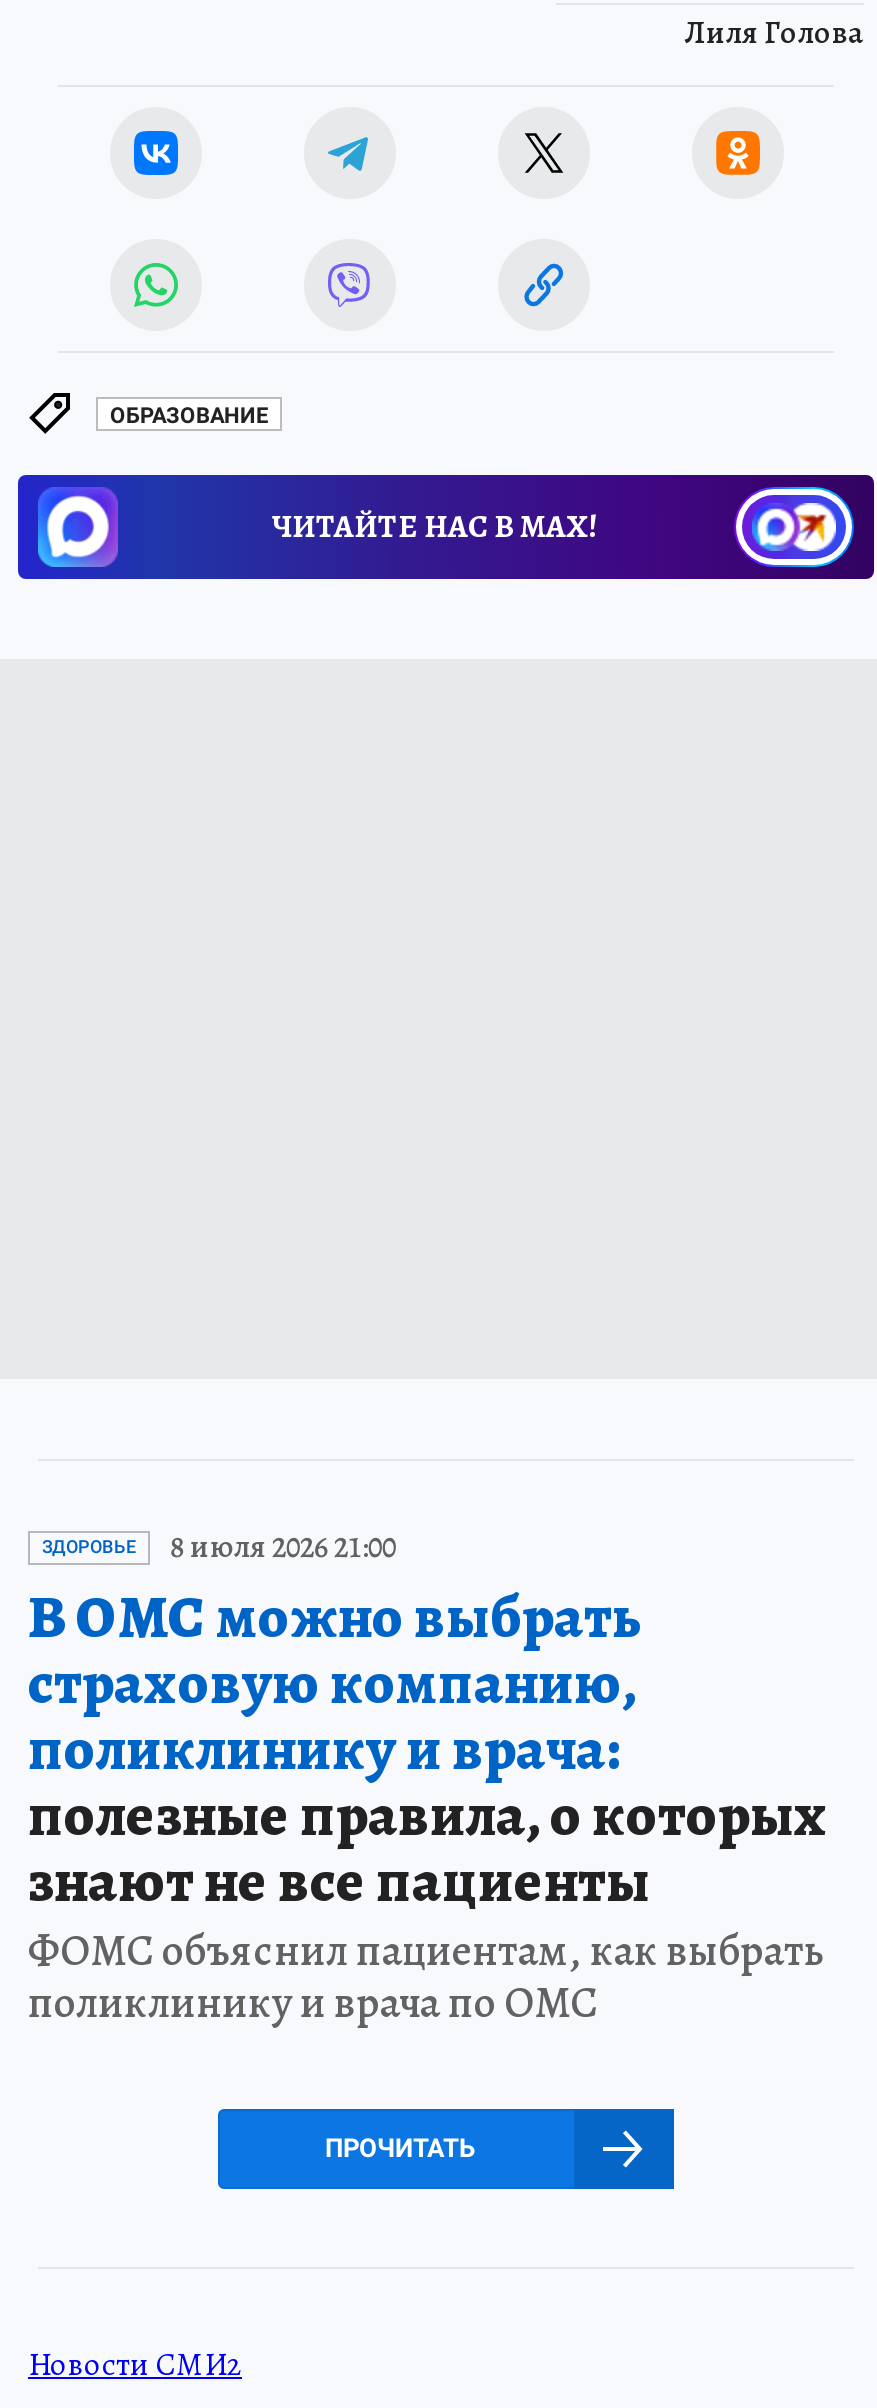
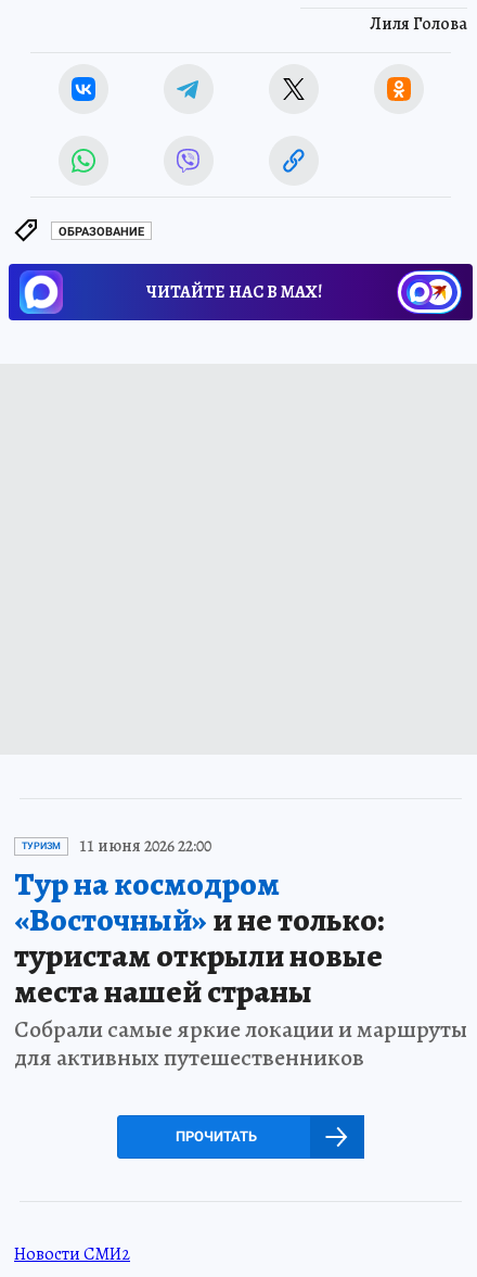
[28,1525,828,2033] ЗДОРОВЬЕ | 8 июля 2026 21:00 | В ОМС можно выбрать | страховую компанию, | поликлинику и врача: | полезные правила, о которых | знают не все пациенты | ФОМС объяснил пациентам, как выбрать | поликлинику и врача по ОМС -> [14,834,467,1074] ТУРИЗМ | 11 июня 2026 22:00 | Тур на космодром | «Восточный»и не только: | туристам открыли новые | места нашей страны | Собрали самые яркие локации и маршруты | для активных путешественников

